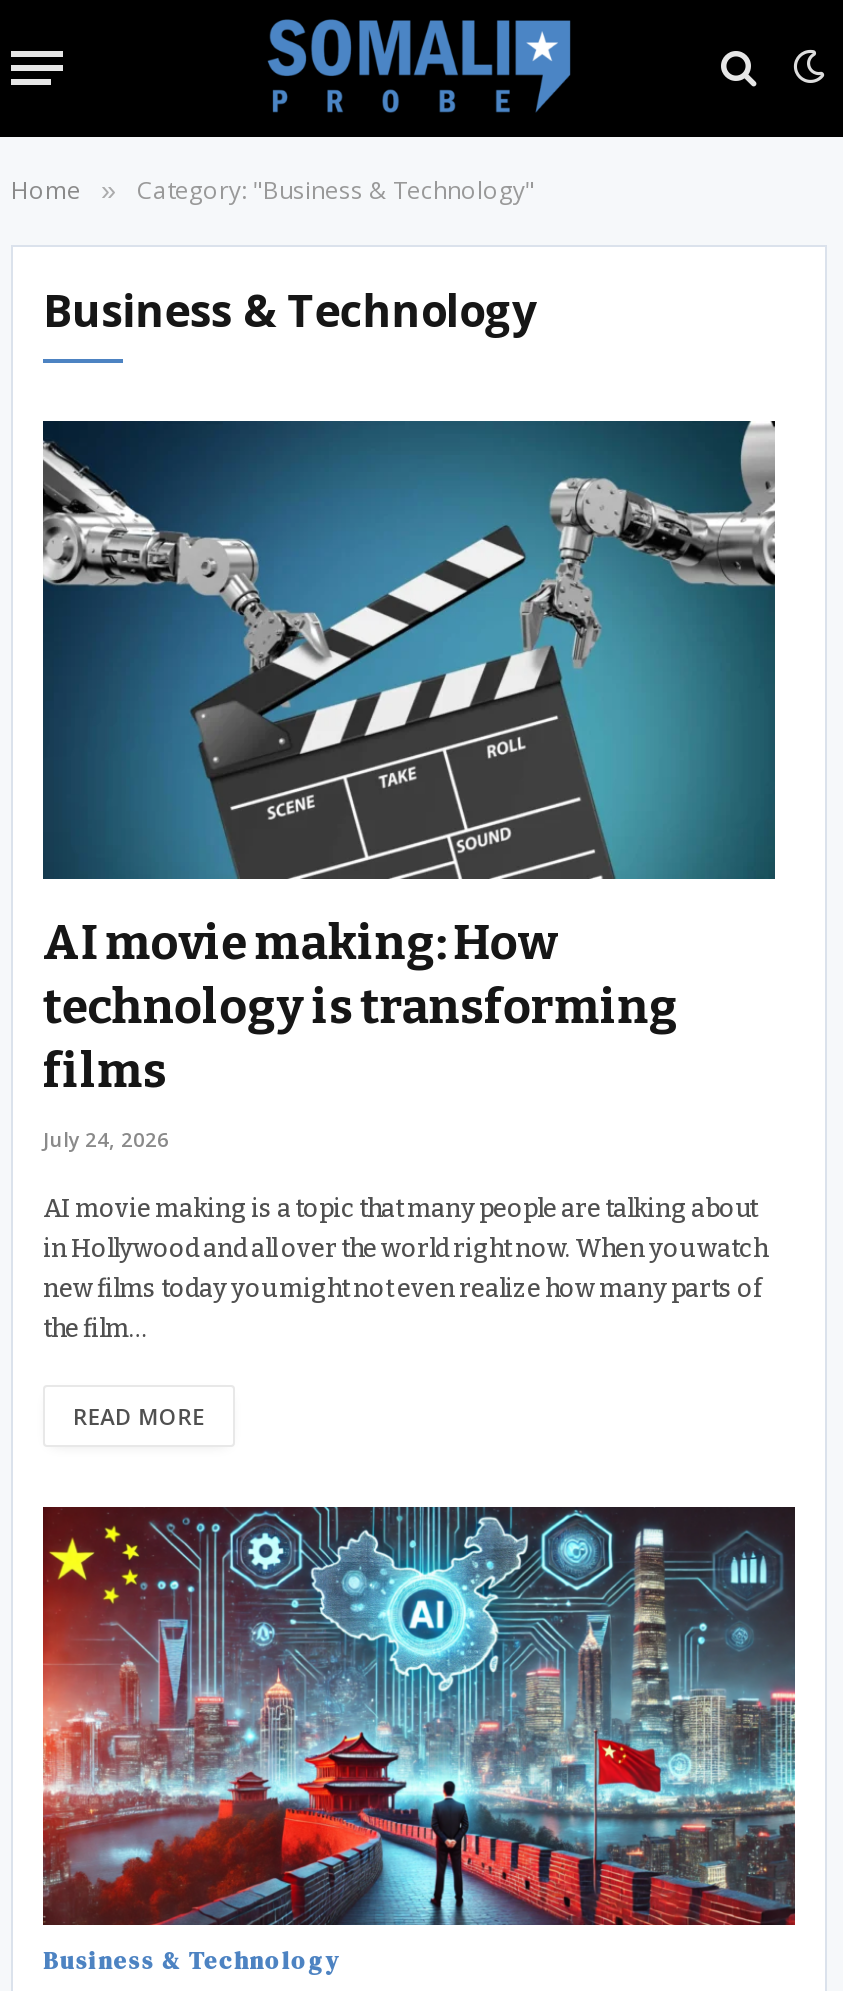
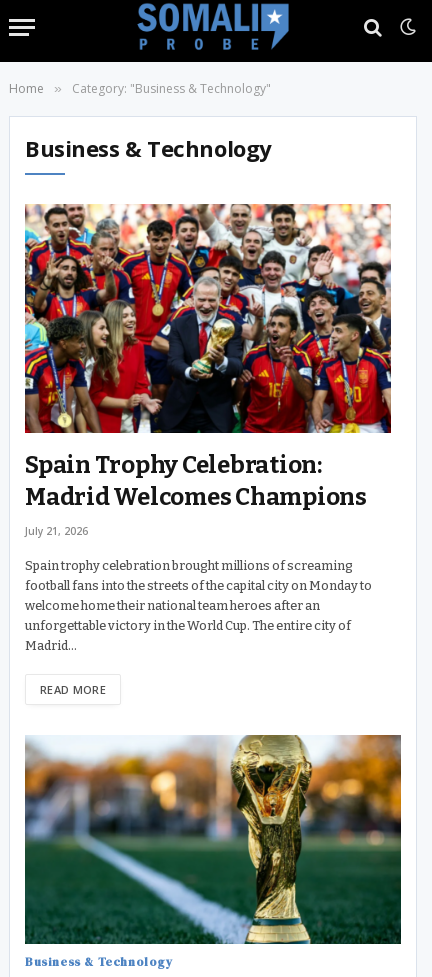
[41,419,777,1099] [image] | AI movie making: How | technology is transforming | films -> [24,203,392,511] [image] | Spain Trophy Celebration: | Madrid Welcomes Champions
[43,1125,169,1153] July 24, 2026 -> [25,524,88,538] July 21, 2026
[43,1193,767,1343] AI movie making is a topic that many people are talking about | in Hollywood and all over the world right now. When you watch | new films today you might not even realize how many parts of | the film… -> [25,558,372,653] Spain trophy celebration brought millions of screaming | football fans into the streets of the capital city on Monday to | welcome home their national team heroes after an | unforgettable victory in the World Cup. The entire city of | Madrid…
[41,1505,797,1927] [image] -> [24,734,402,945] [image]

